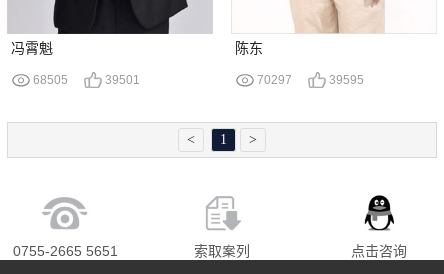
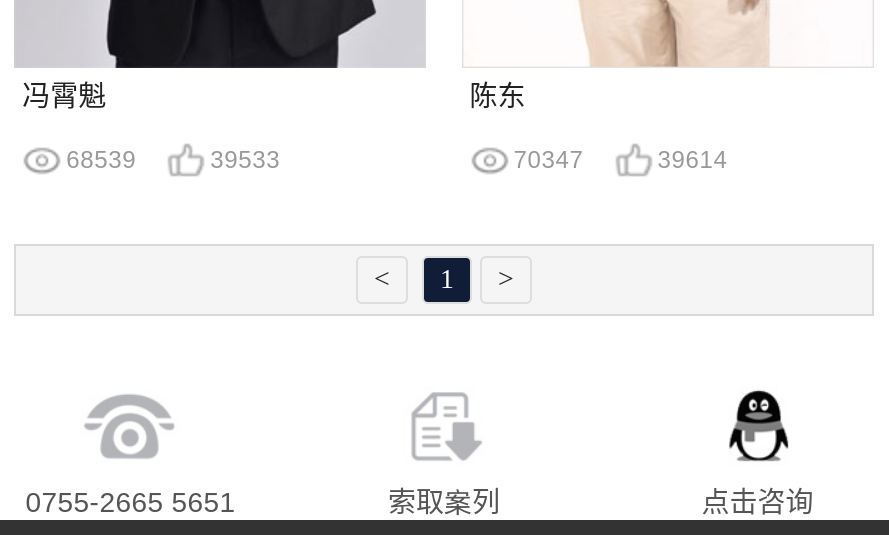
[33,71,68,88] 68505 -> [66,142,136,176] 68539
[105,71,140,88] 39501 -> [210,142,280,176] 39533
[257,71,292,88] 70297 -> [513,142,583,176] 70347
[329,71,364,88] 39595 -> [657,142,727,176] 39614

